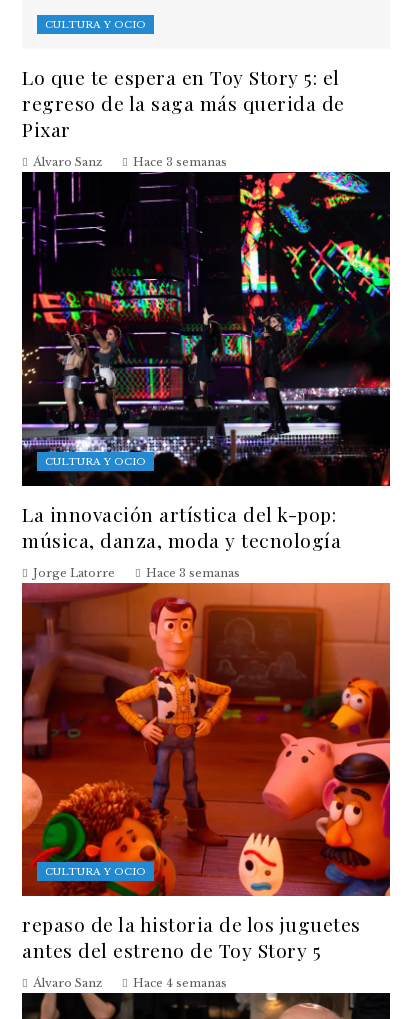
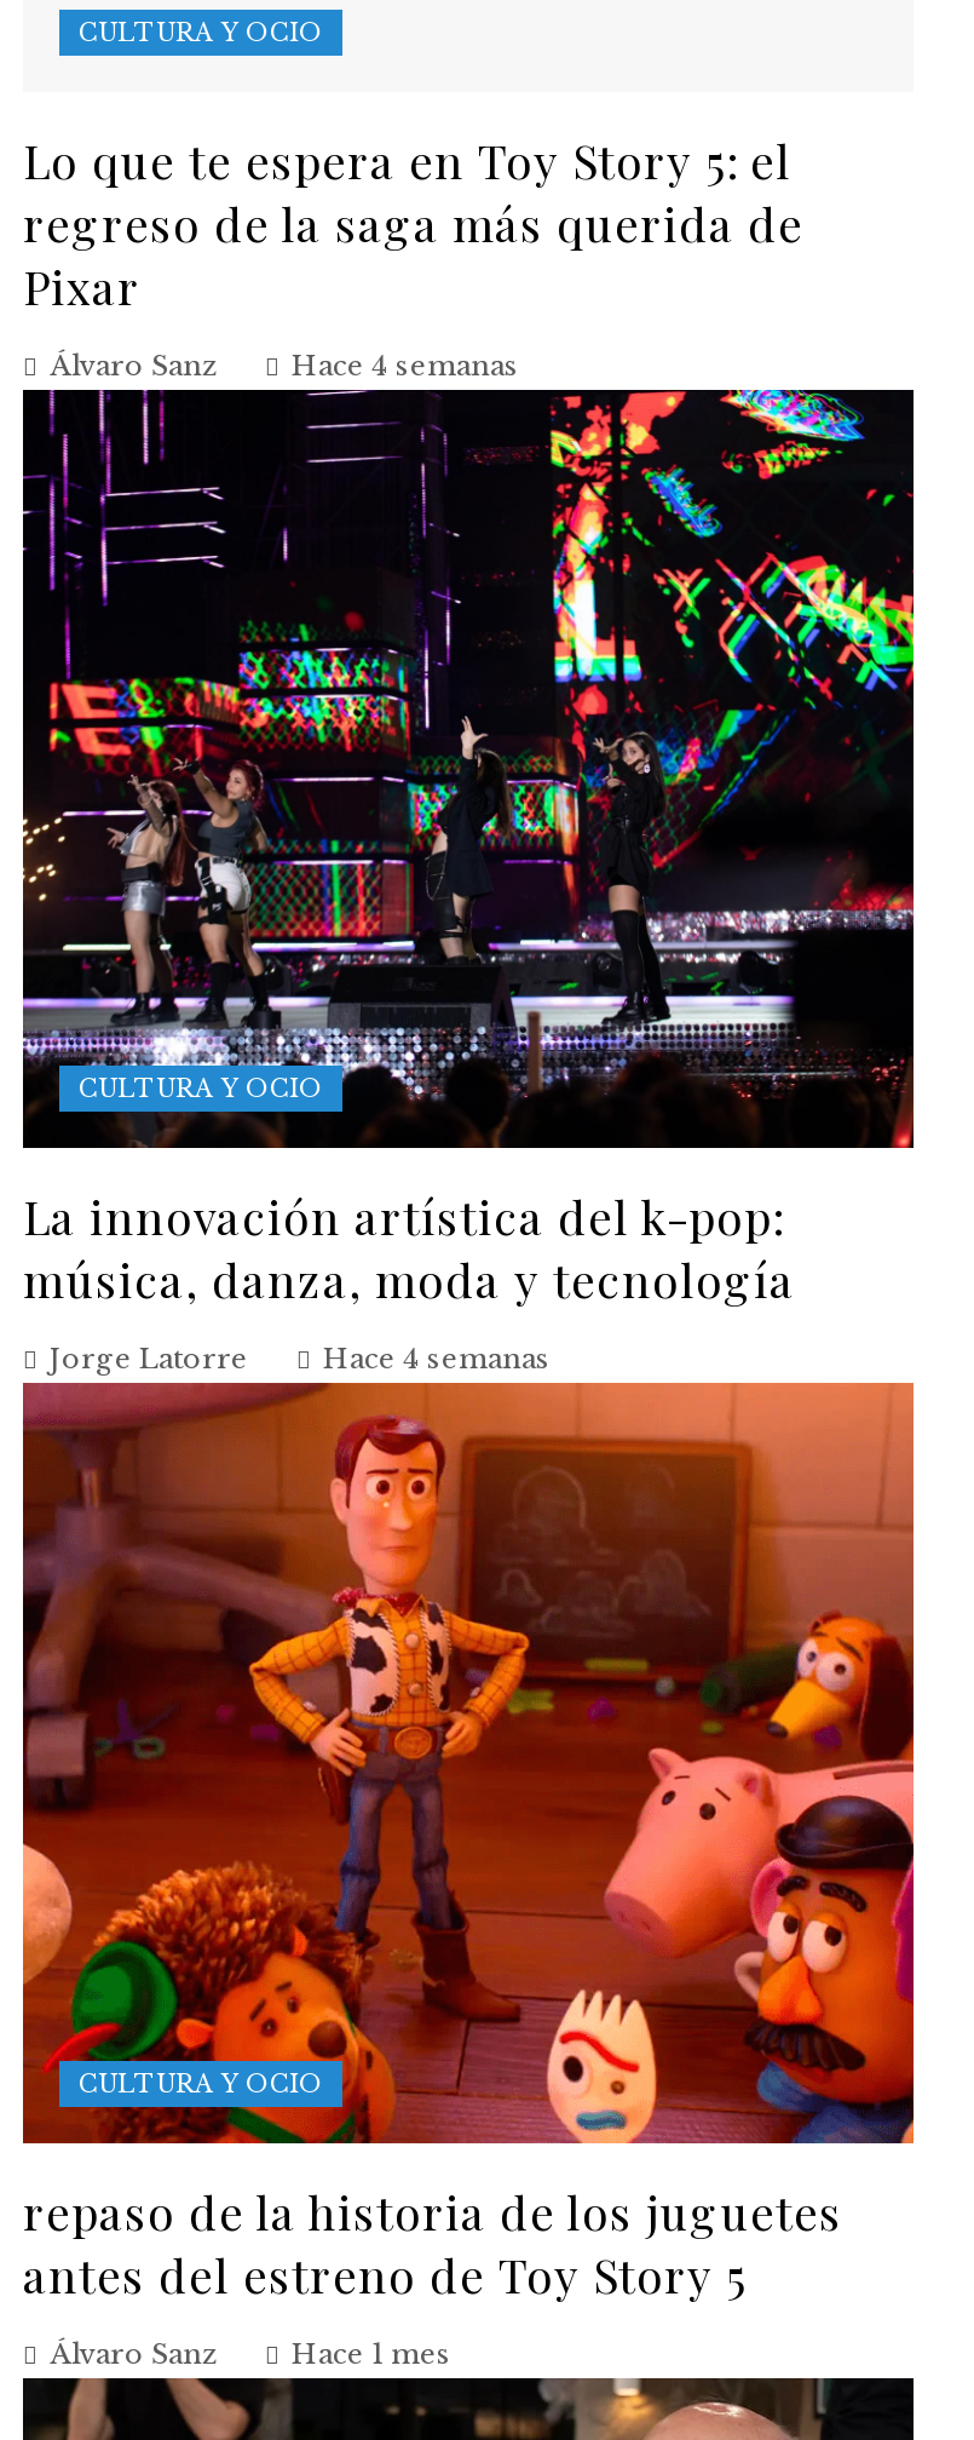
[133,155,227,169] Hace 3 semanas -> [292,348,519,382] Hace 4 semanas
[146,566,240,580] Hace 3 semanas -> [323,1342,551,1376] Hace 4 semanas
[133,976,227,990] Hace 4 semanas -> [292,2337,451,2370] Hace 1 mes

